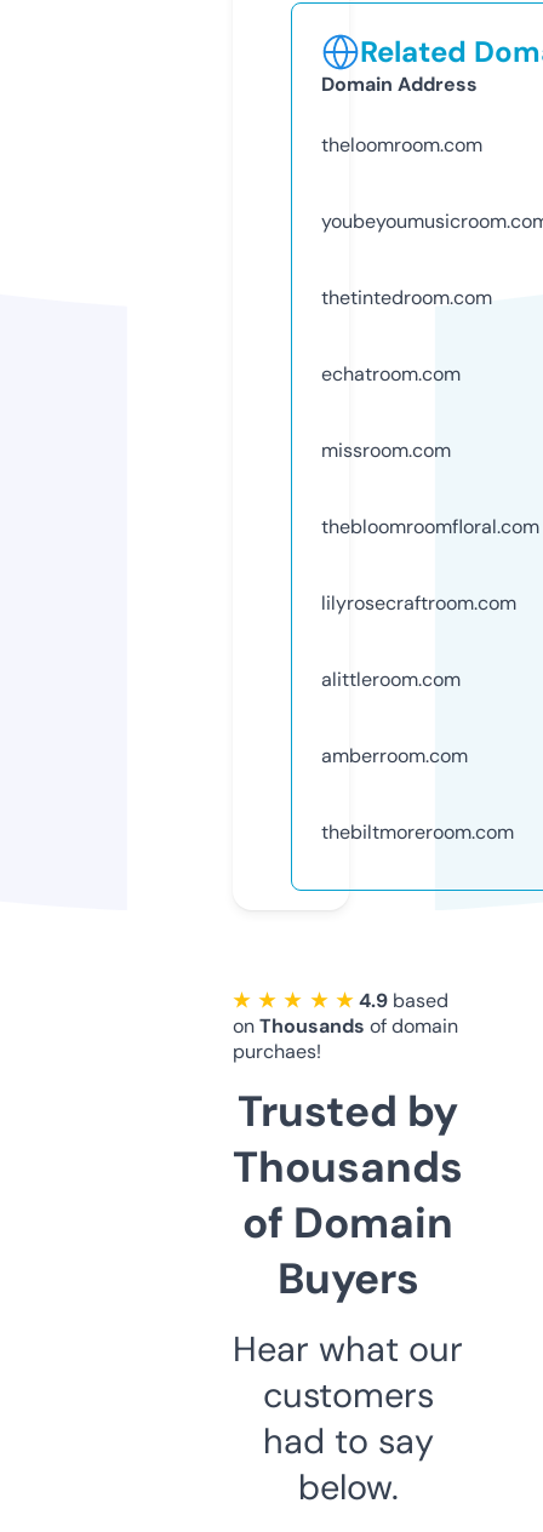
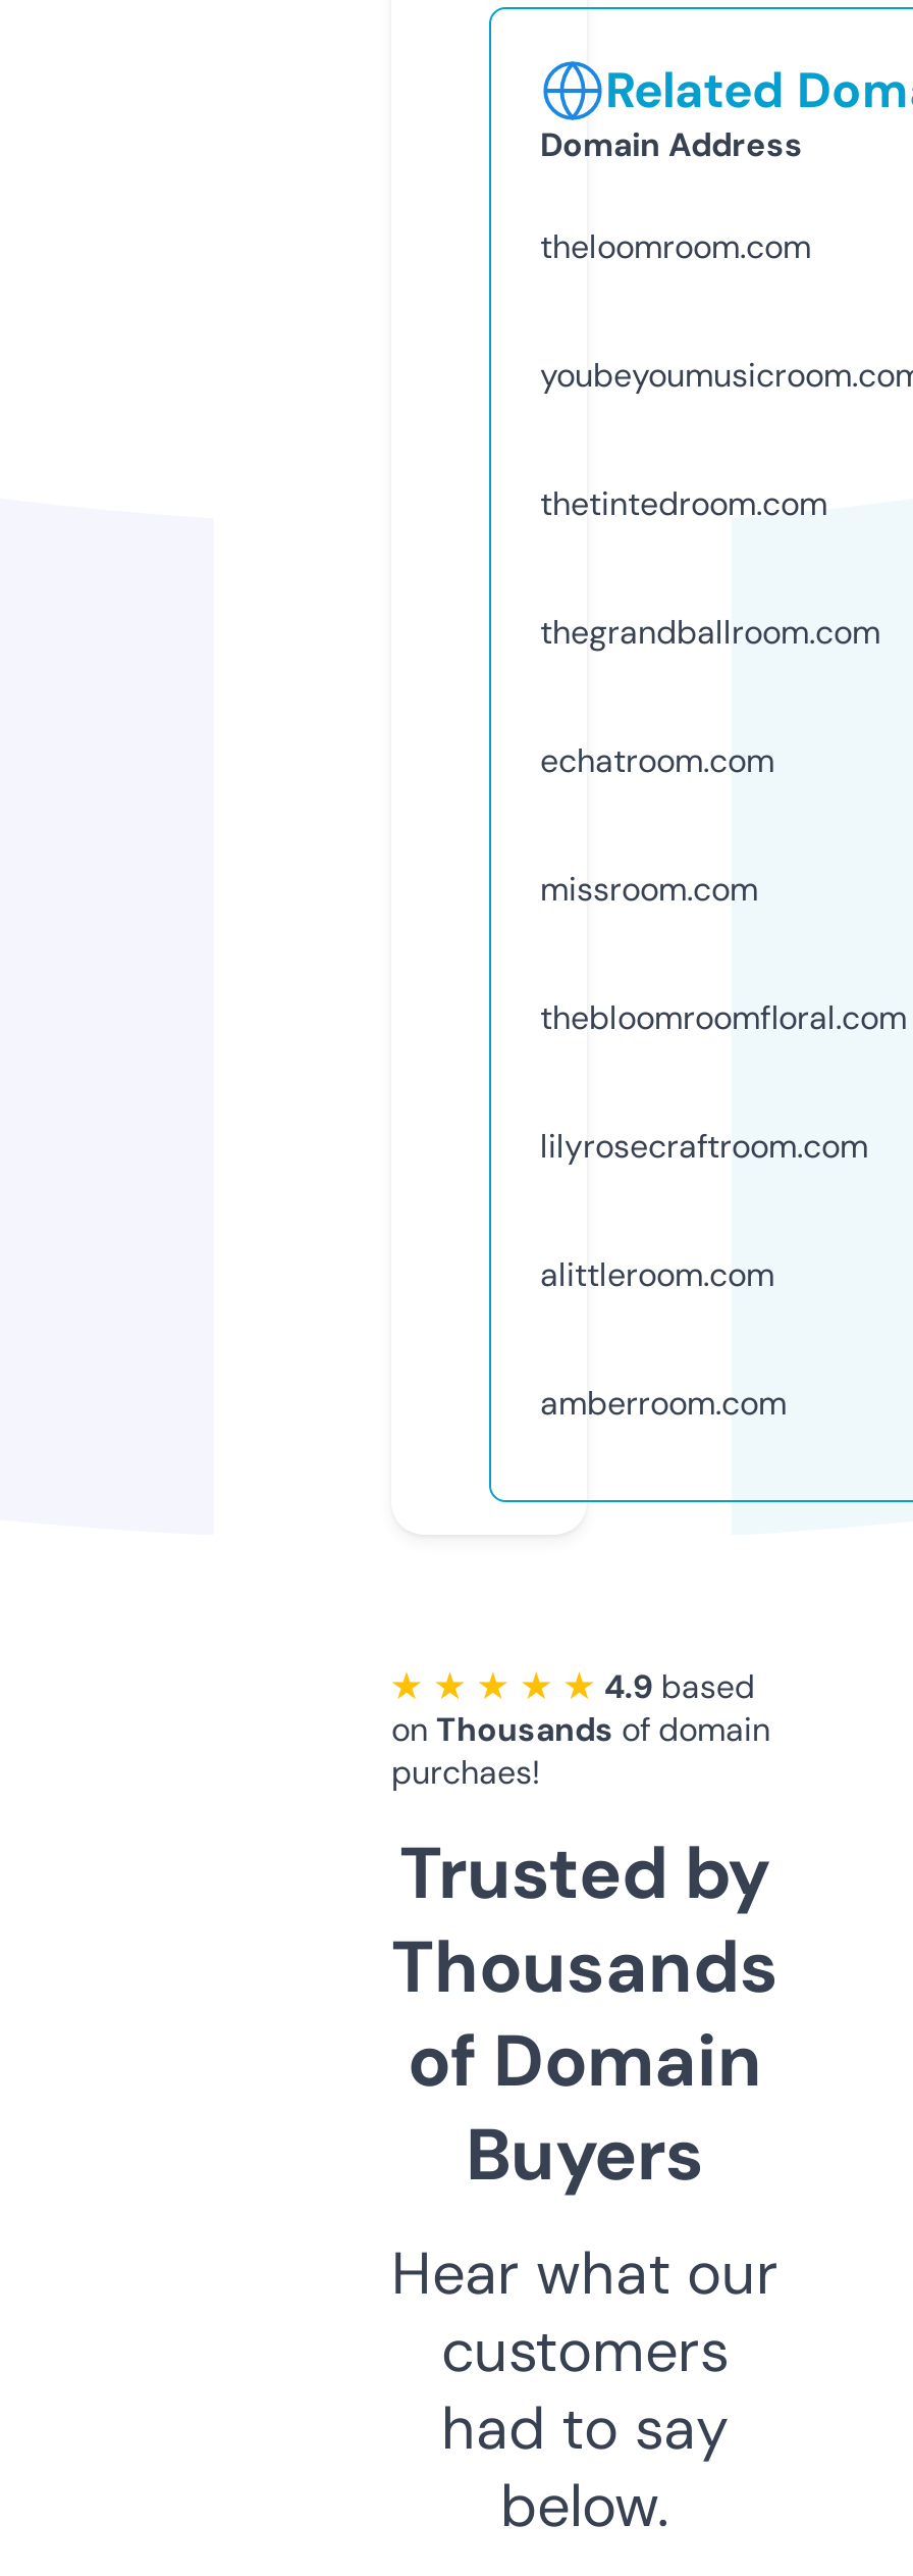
none -> [540,610,880,653] thegrandballroom.com
moved [321,361,539,768] -> [540,739,907,1424]: echatroom.com | missroom.com | thebloomroomfloral.com | lilyrosecraftroom.com | alittleroom.com | amberroom.com
[321,819,514,845] thebiltmoreroom.com -> none

